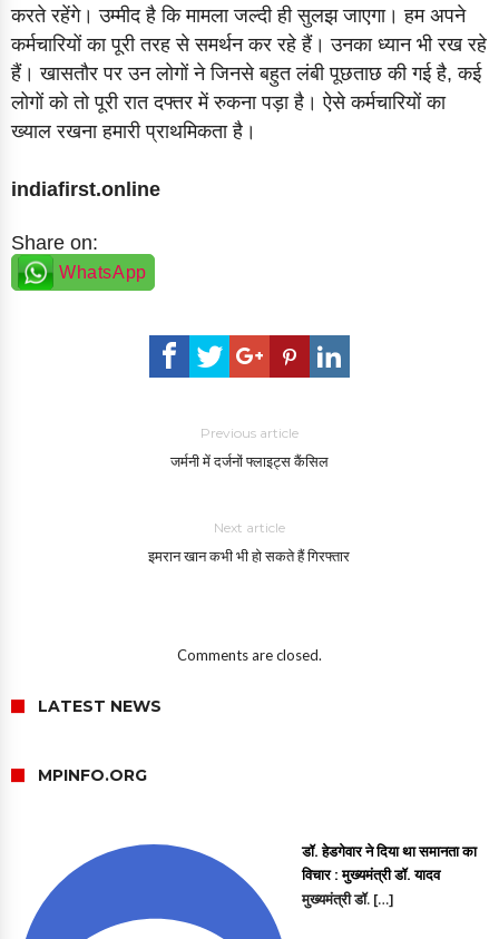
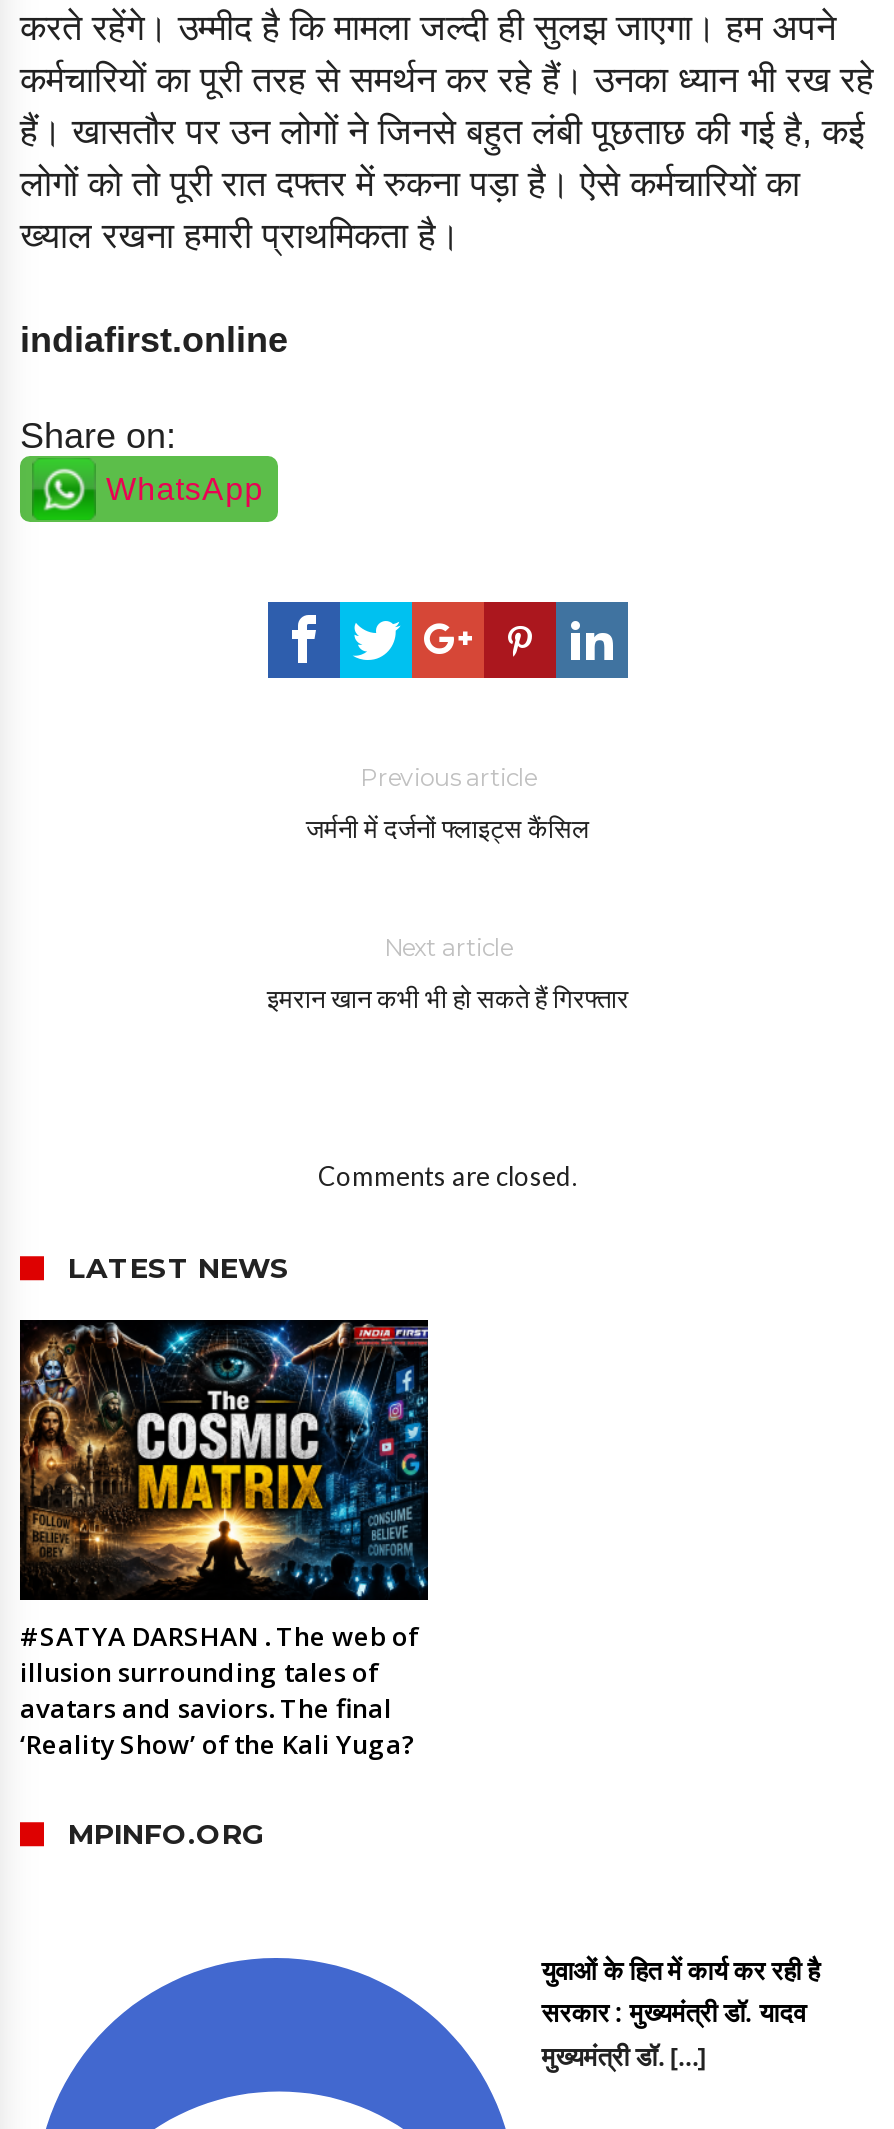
none -> [18,1316,430,1762] [image] | #SATYA DARSHAN . The web of | illusion surrounding tales of | avatars and saviors. The final | ‘Reality Show’ of the Kali Yuga?
[302,841,476,884] डॉ. हेडगेवार ने दिया था समानता का | विचार : मुख्यमंत्री डॉ. यादव -> [541,1952,819,2030] युवाओं के हित में कार्य कर रही है | सरकार : मुख्यमंत्री डॉ. यादव

